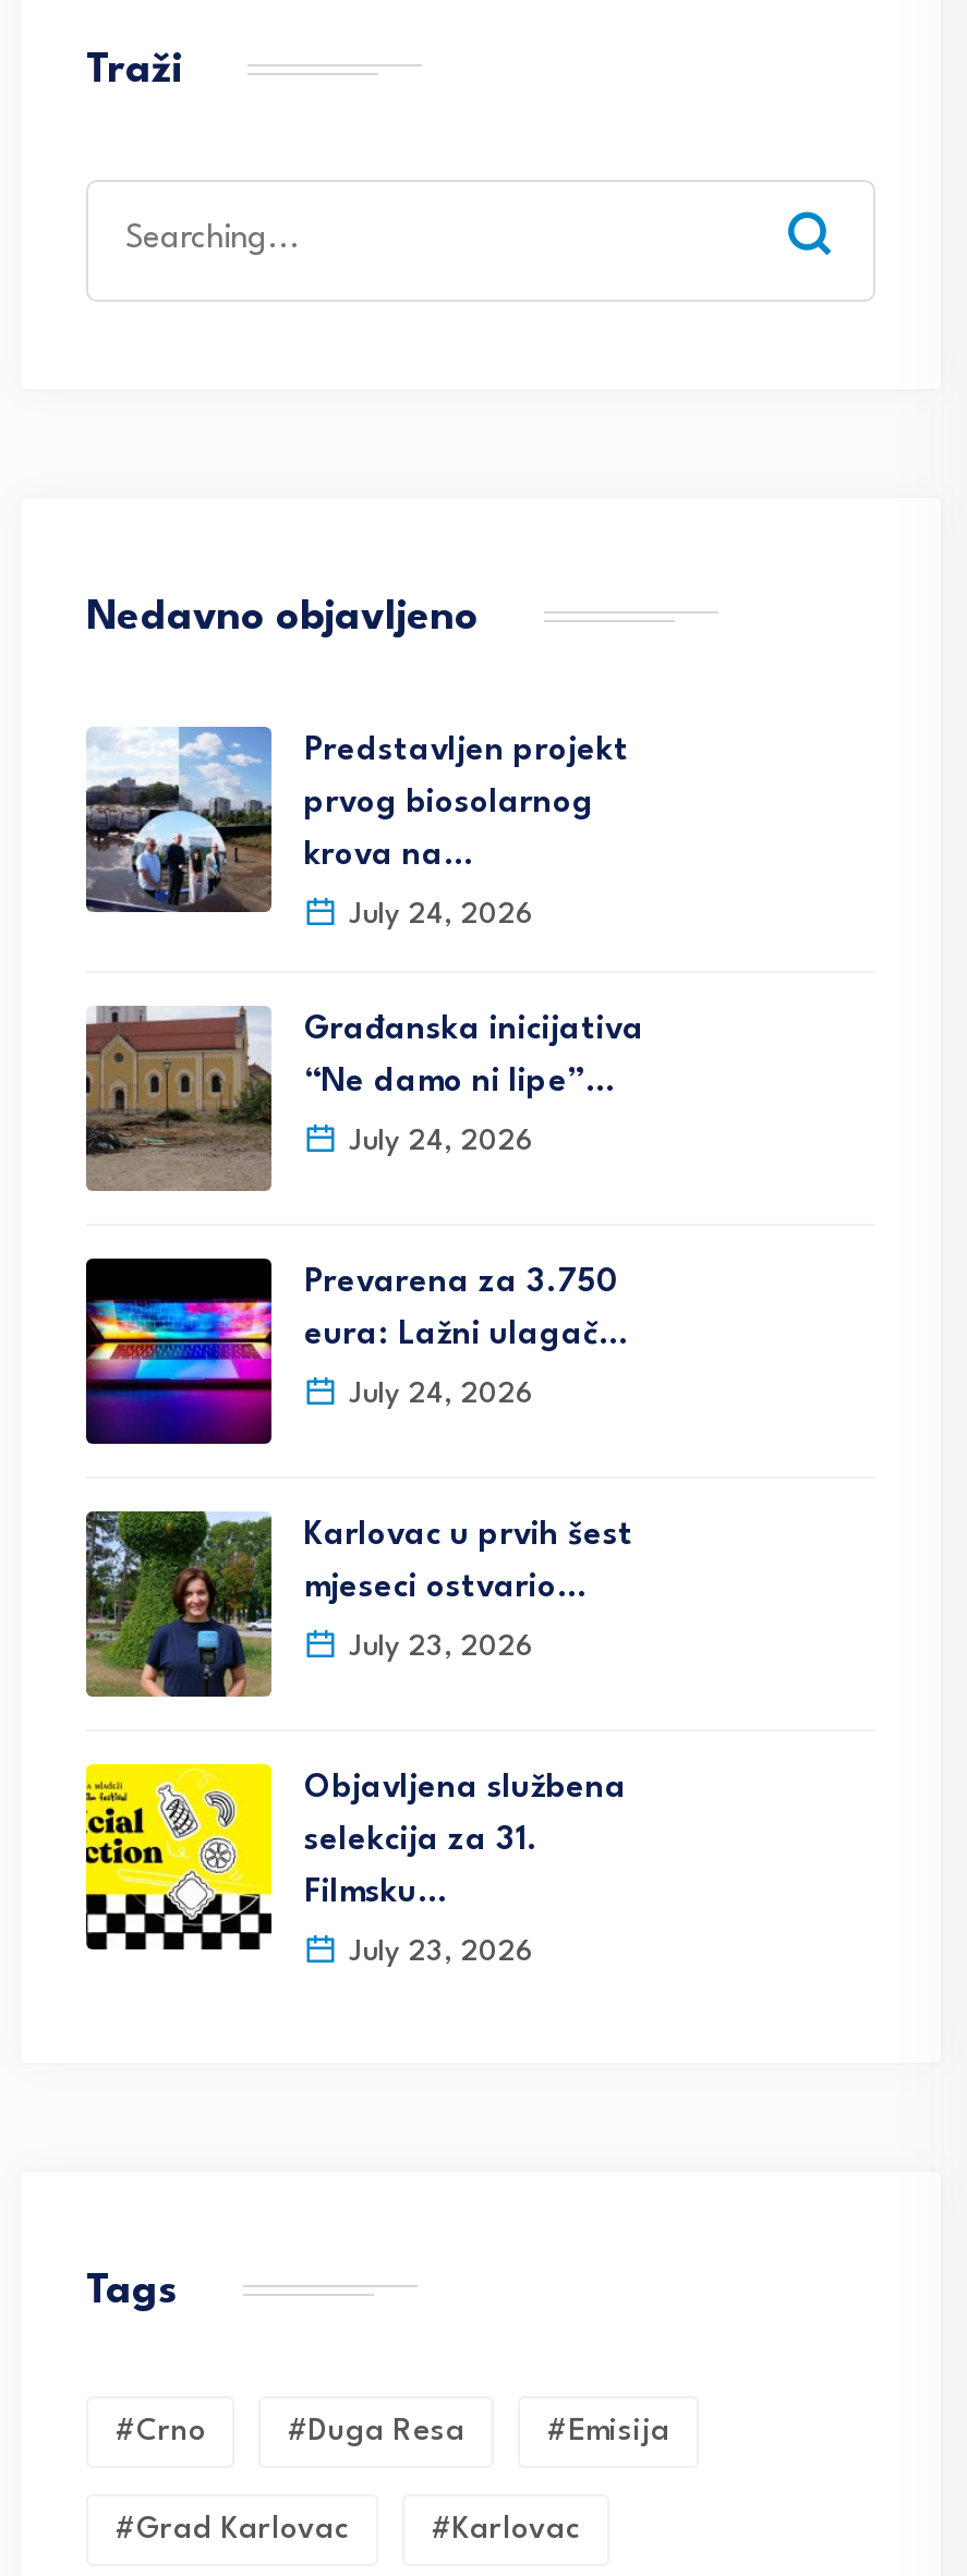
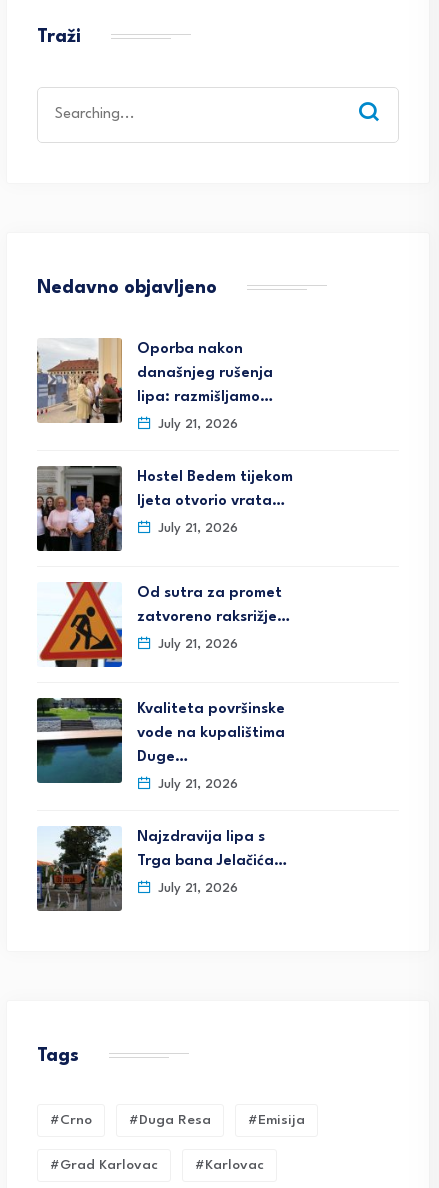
[84,725,629,914] [image] | Predstavljen projekt -> [36,337,243,423] [image] | Oporba nakon
[304,789,594,822] prvog biosolarnog -> [137,365,273,380] današnjeg rušenja
[304,841,472,874] krova na… -> [137,389,273,404] lipa: razmišljamo…
[341,902,533,931] July 24, 2026 -> [154,417,238,430] July 21, 2026
[84,1006,644,1193] [image] | Građanska inicijativa -> [36,465,293,552] [image] | Hostel Bedem tijekom
[304,1068,614,1101] “Ne damo ni lipe”… -> [137,493,285,508] ljeta otvorio vrata…
[341,1129,533,1157] July 24, 2026 -> [154,521,238,534] July 21, 2026
[84,1256,618,1446] [image] | Prevarena za 3.750 -> [37,581,282,668] [image] | Od sutra za promet
[304,1321,627,1353] eura: Lažni ulagač… -> [137,609,290,624] zatvoreno raksrižje…
[341,1382,533,1410] July 24, 2026 -> [154,637,238,650] July 21, 2026
[84,1509,633,1699] [image] | Karlovac u prvih šest -> [36,697,285,784] [image] | Kvaliteta površinske
[304,1573,585,1606] mjeseci ostvario… -> [137,725,285,740] vode na kupalištima
[341,1635,533,1663] July 23, 2026 -> [137,749,188,764] Duge…
[84,1762,537,1978] [image] | selekcija za 31. -> [36,813,265,912] [image] | Najzdravija lipa s
[304,1774,627,1807] Objavljena službena -> [154,777,238,790] July 21, 2026
[304,1879,446,1911] Filmsku… -> [137,853,287,868] Trga bana Jelačića…
[341,1940,533,1968] July 23, 2026 -> [154,881,238,894] July 21, 2026

